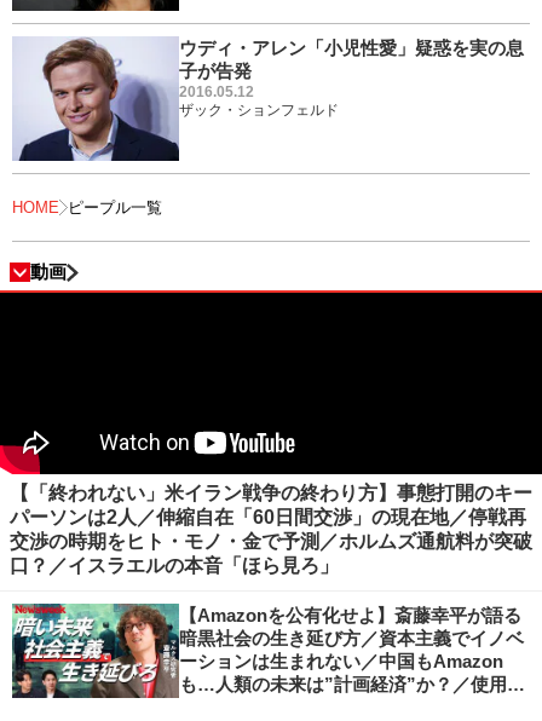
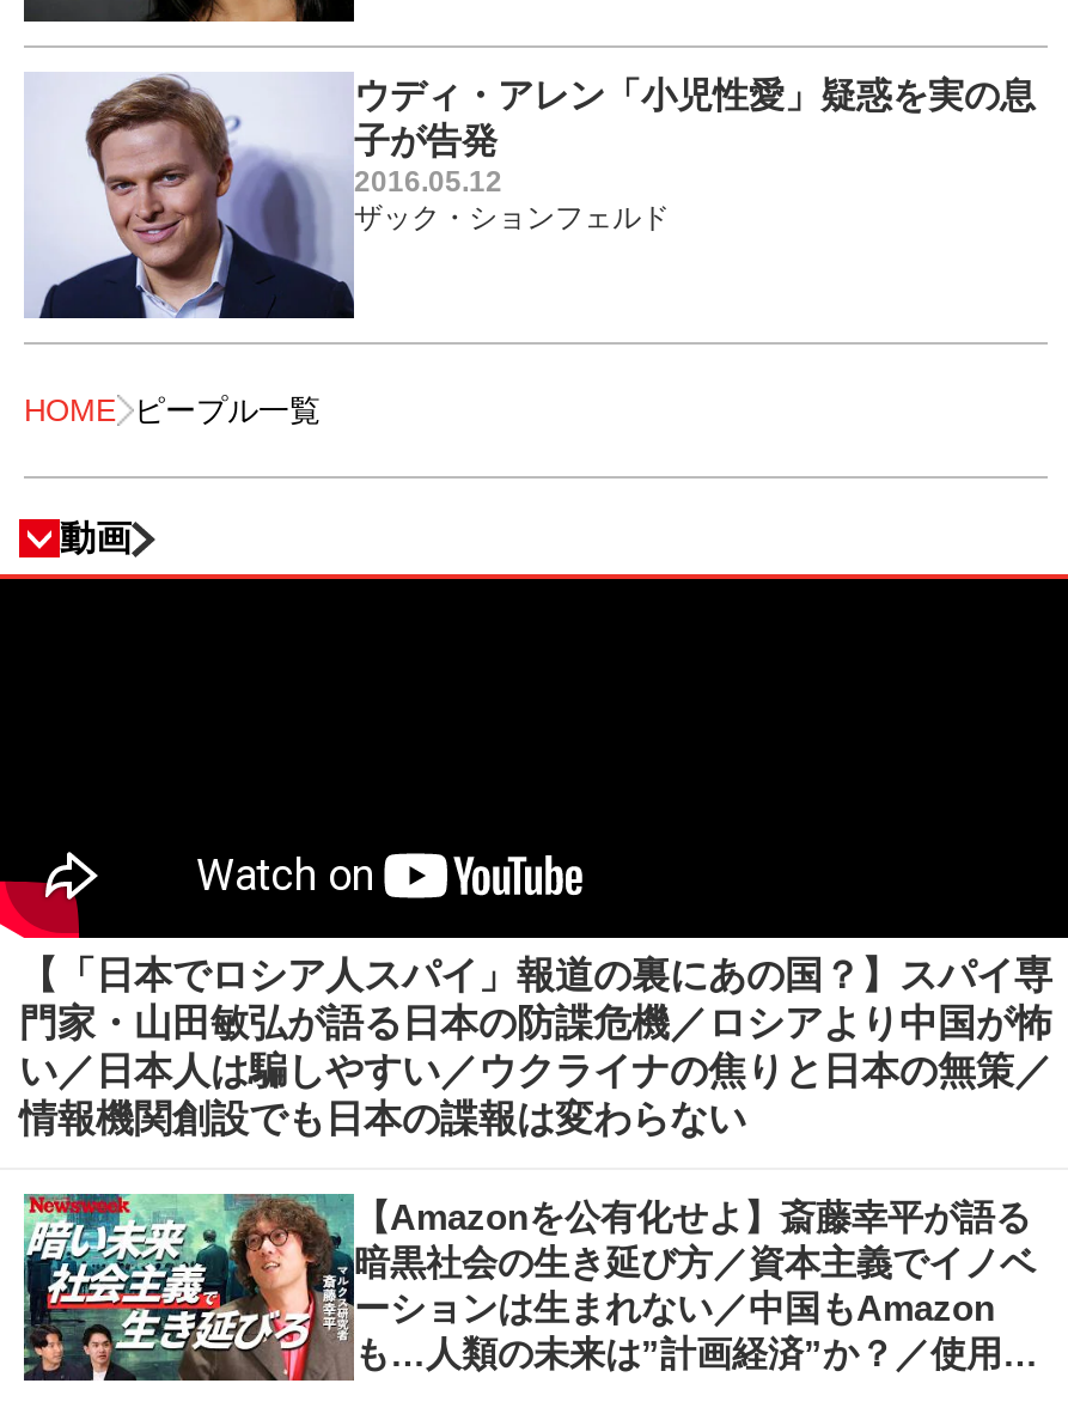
[10,483,532,576] 【「終われない」米イラン戦争の終わり方】事態打開のキー | パーソンは2人／伸縮自在「60日間交渉」の現在地／停戦再 | 交渉の時期をヒト・モノ・金で予測／ホルムズ通航料が突破 | 口？／イスラエルの本音「ほら見ろ」 -> [19,955,1052,1139] 【「日本でロシア人スパイ」報道の裏にあの国？】スパイ専 | 門家・山田敏弘が語る日本の防諜危機／ロシアより中国が怖 | い／日本人は騙しやすい／ウクライナの焦りと日本の無策／ | 情報機関創設でも日本の諜報は変わらない

